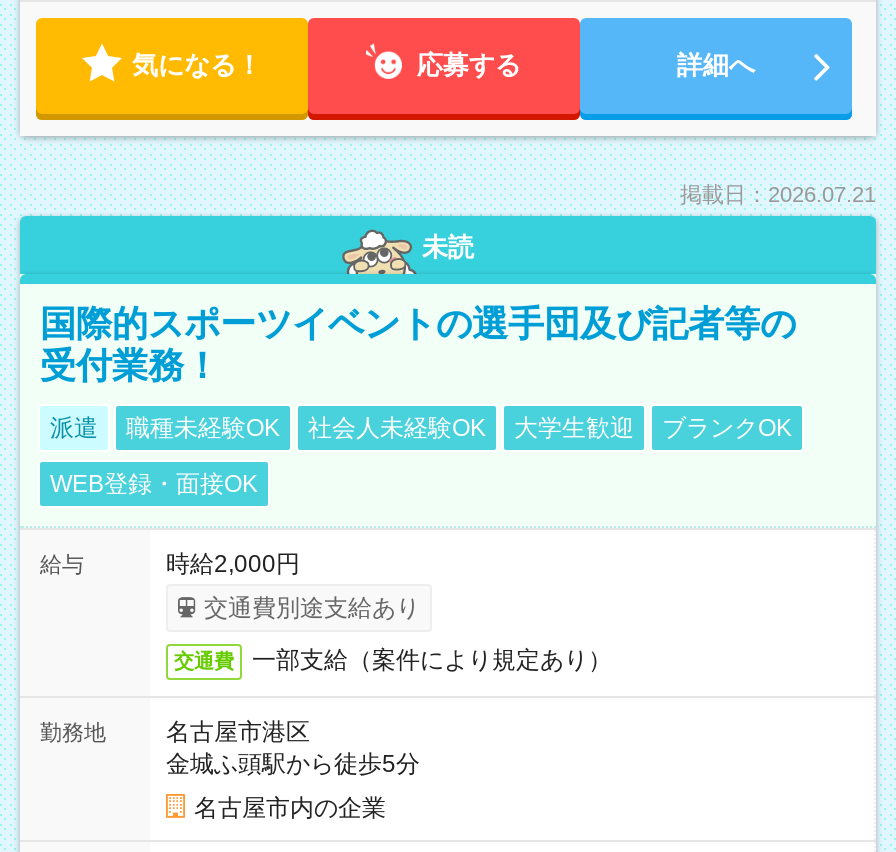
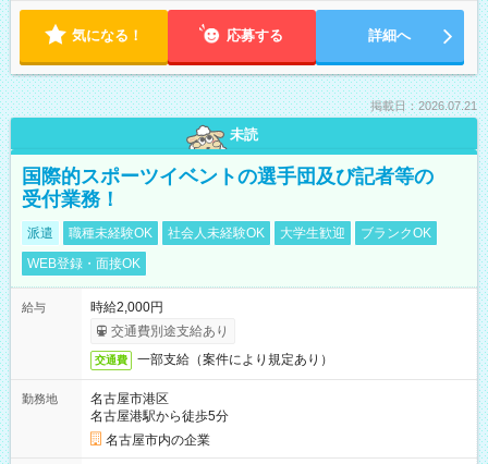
[166,750,420,778] 金城ふ頭駅から徒歩5分 -> [90,408,229,424] 名古屋港駅から徒歩5分

